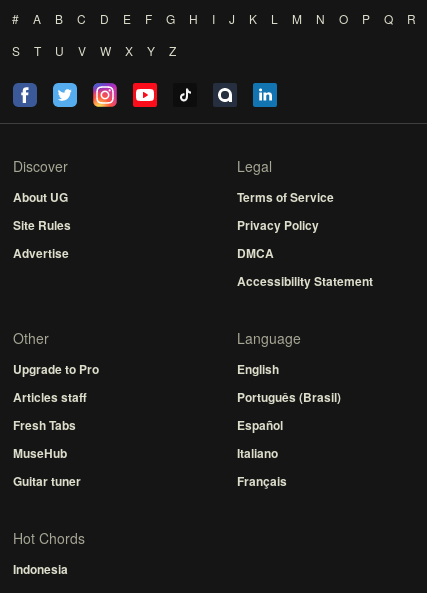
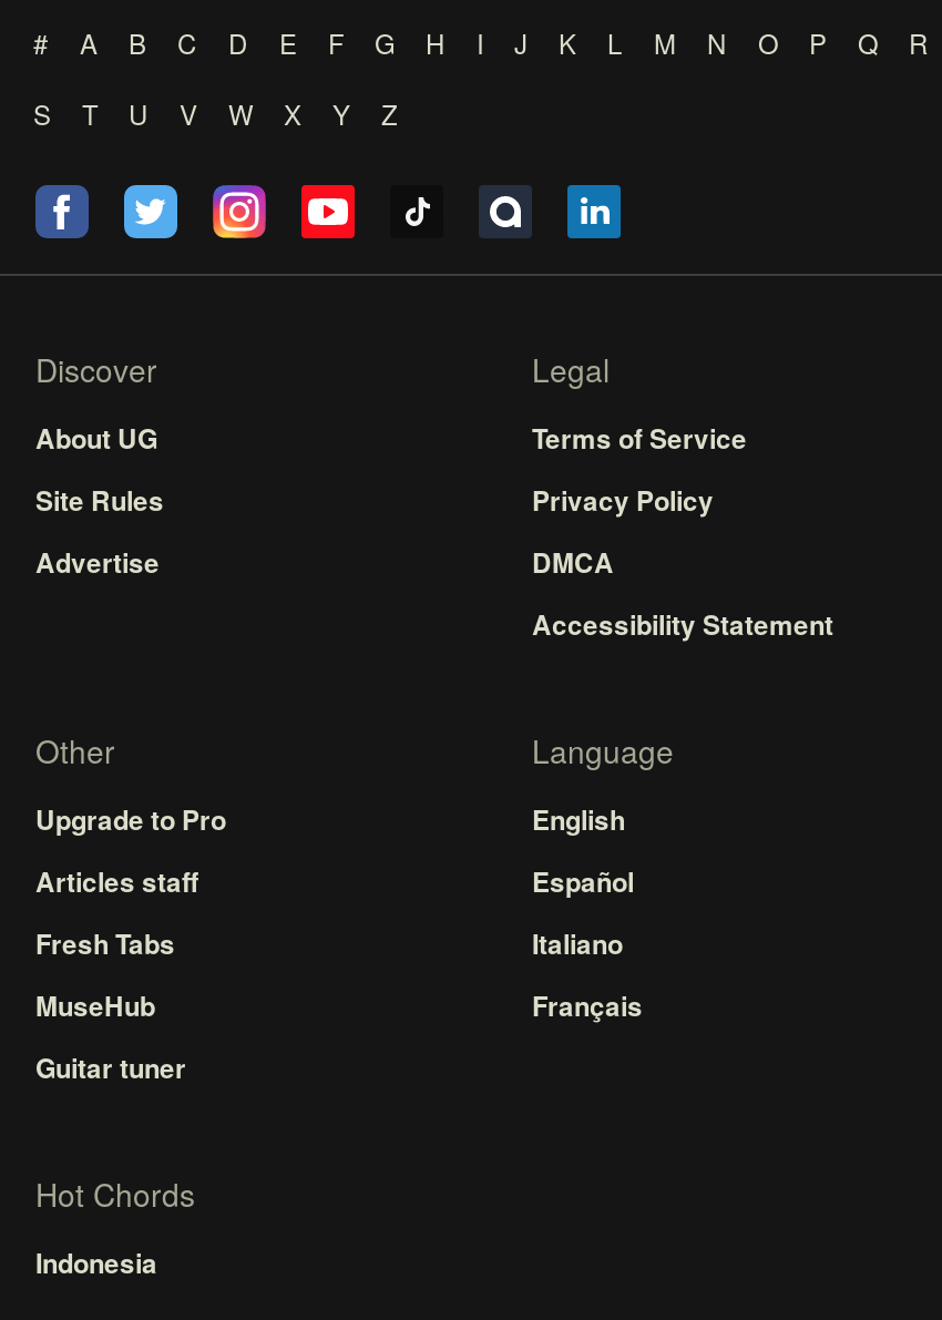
[237,388,341,406] Português (Brasil) -> none
moved [237,416,287,490] -> [532,861,643,1025]: Español | Italiano | Français

